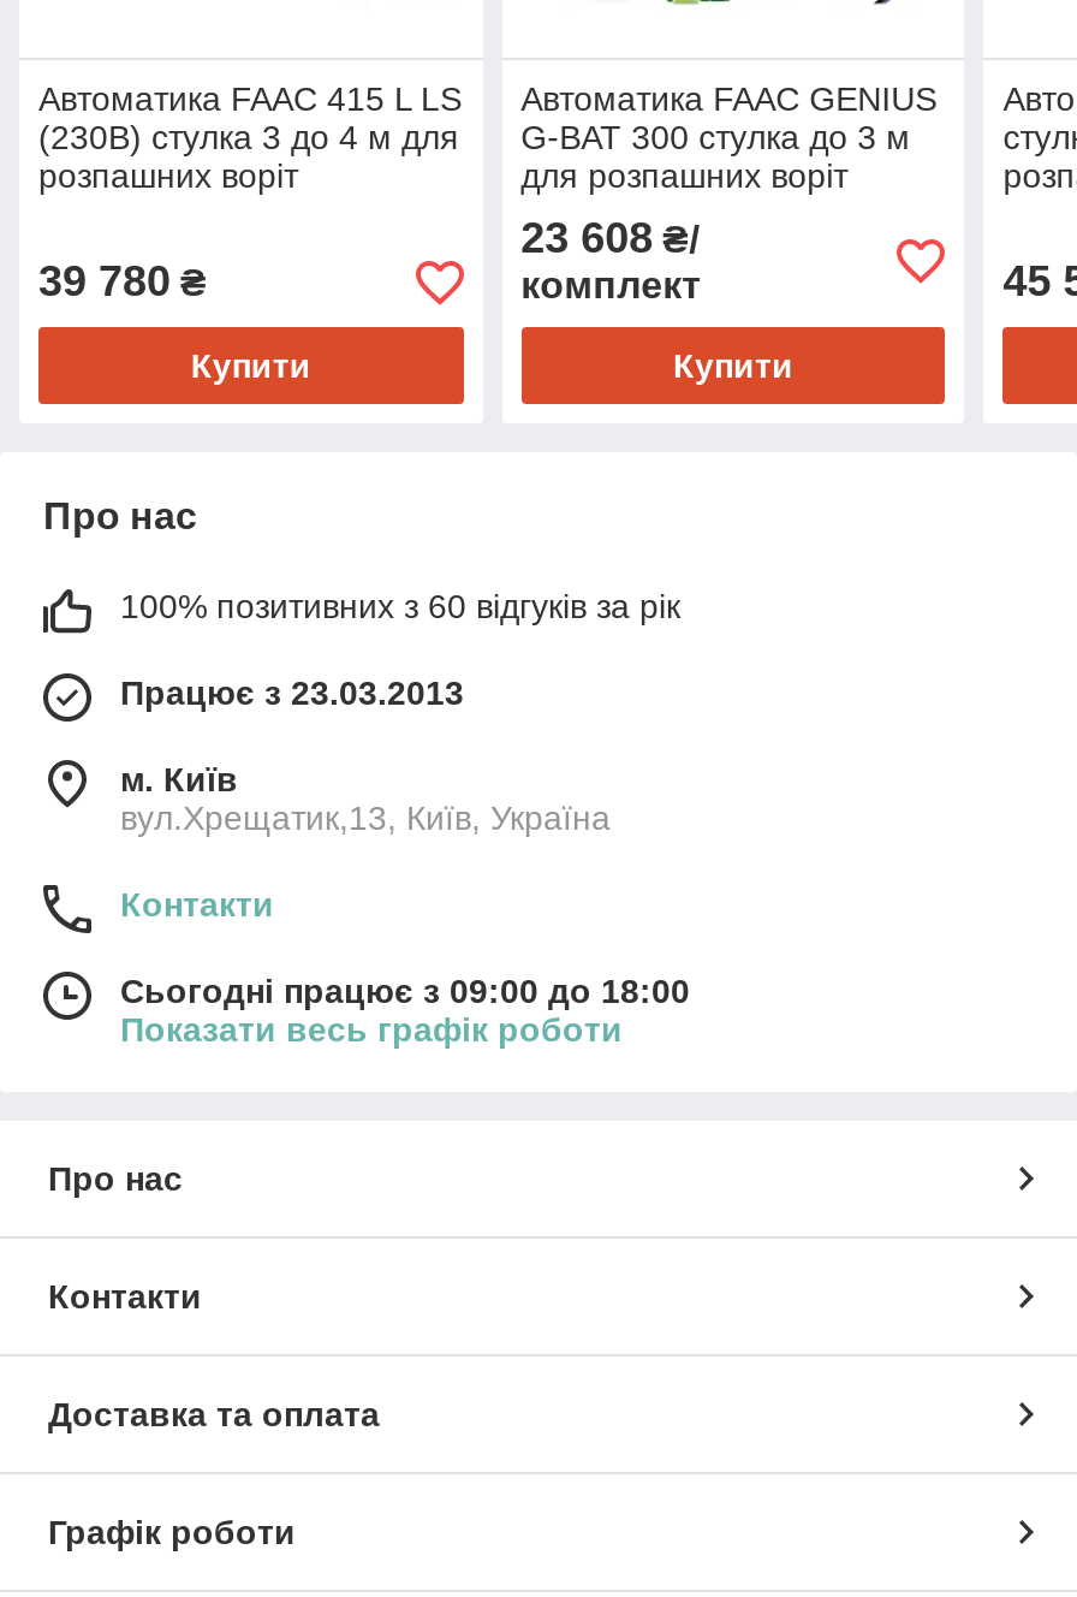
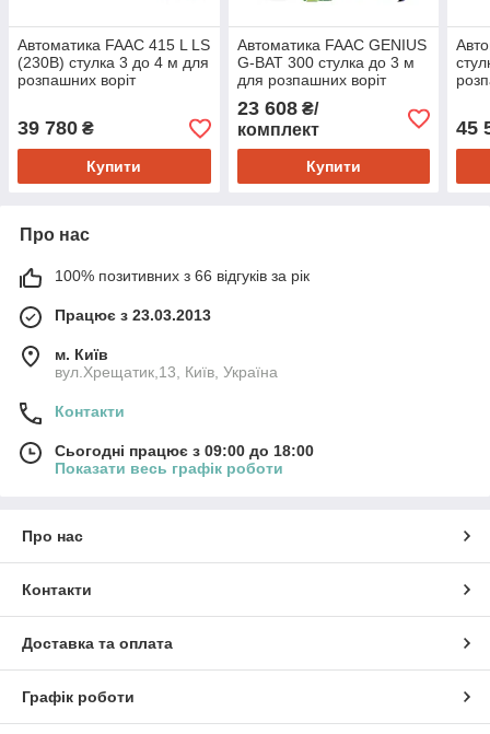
[120,588,680,626] 100% позитивних з 60 відгуків за рік -> [55,267,310,285] 100% позитивних з 66 відгуків за рік

